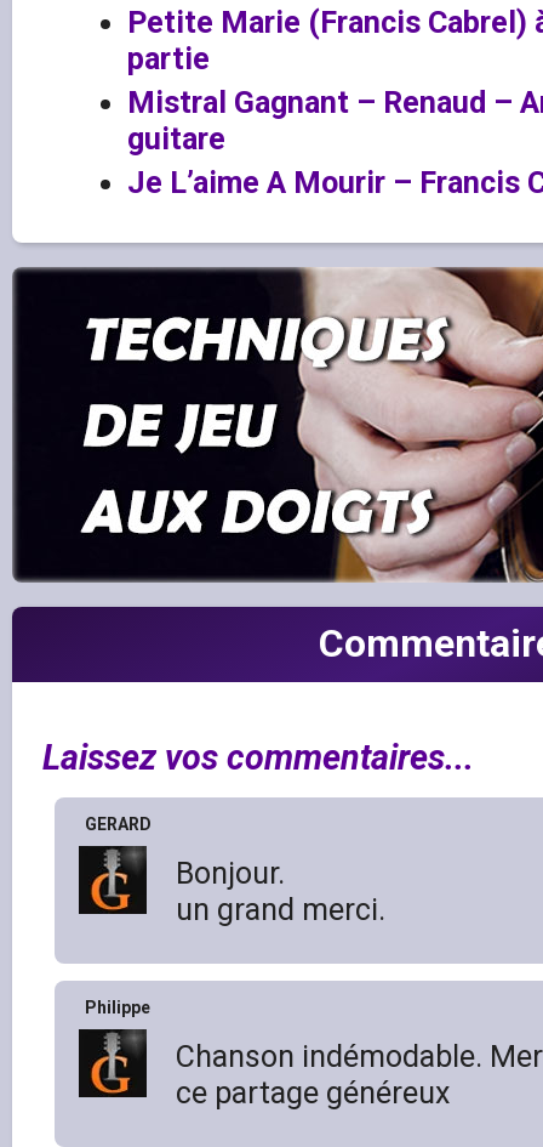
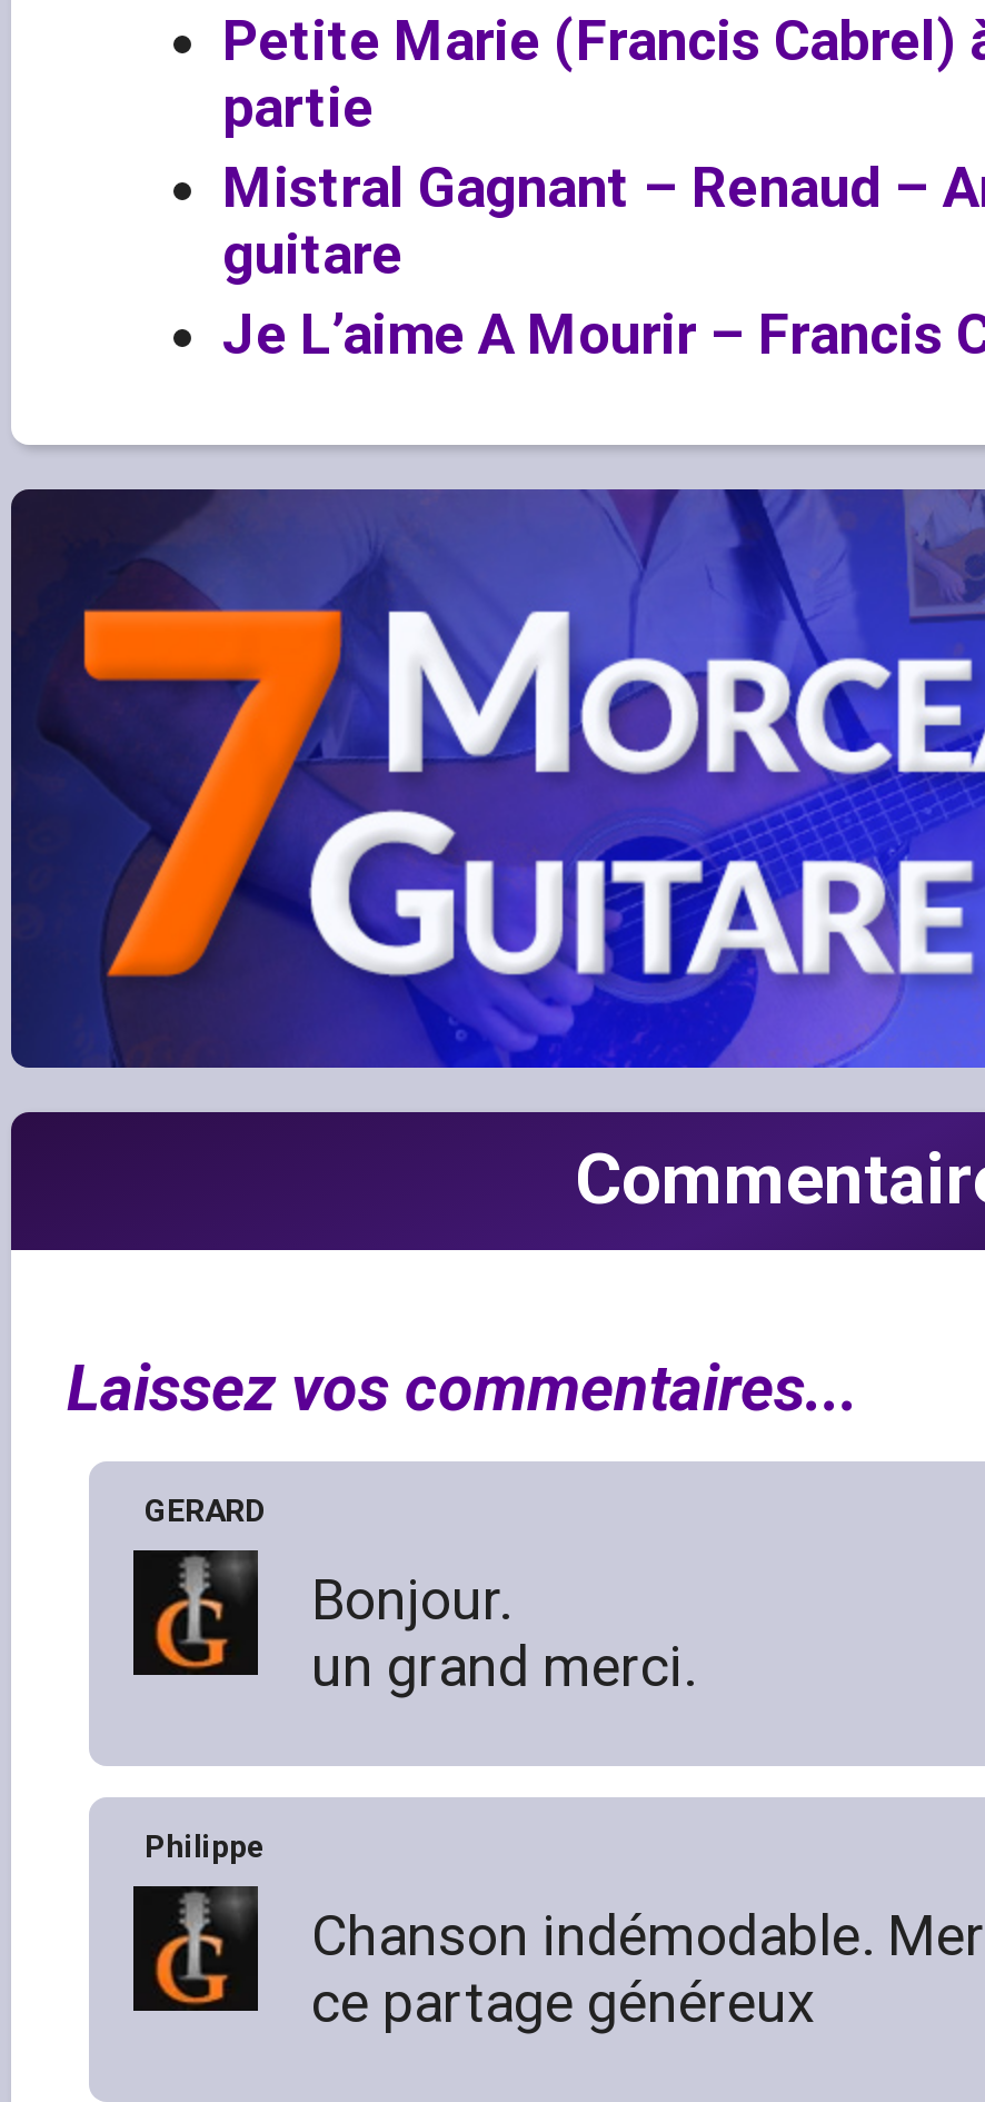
[12,267,539,584] [image] -> [11,487,978,1070] [image]

